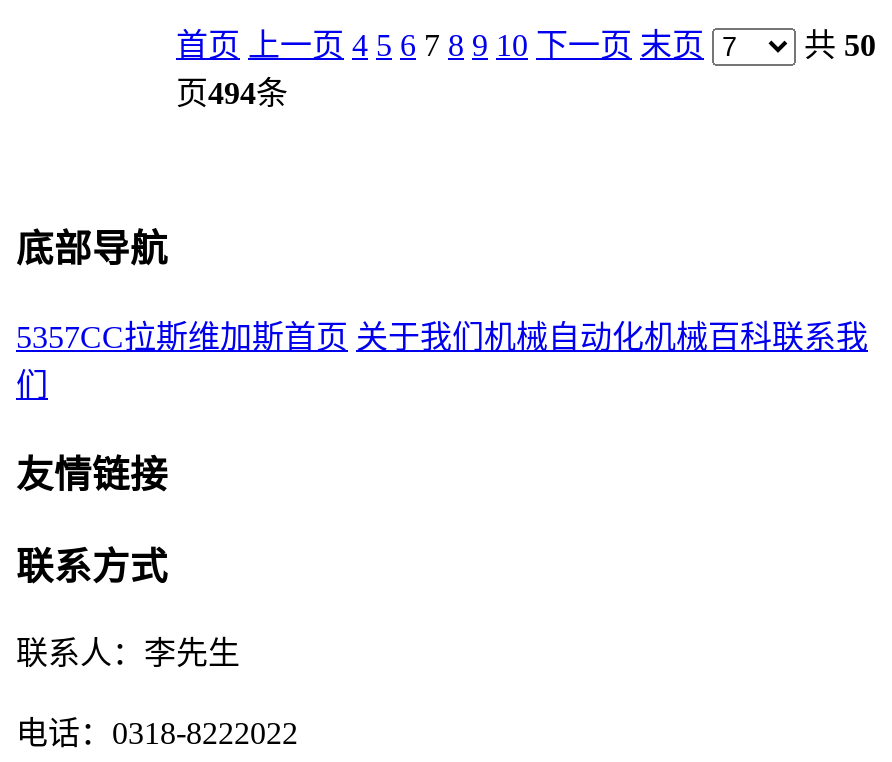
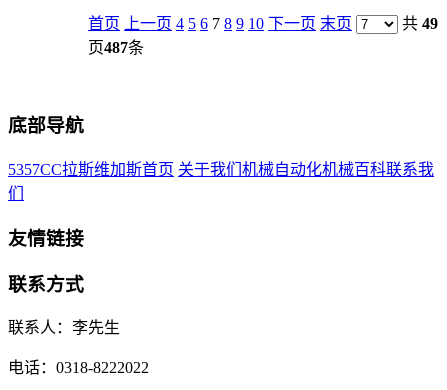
[804,27,876,61] 共50 -> [402,15,438,32] 共49
[176,75,288,109] 页494条 -> [88,39,144,56] 页487条

